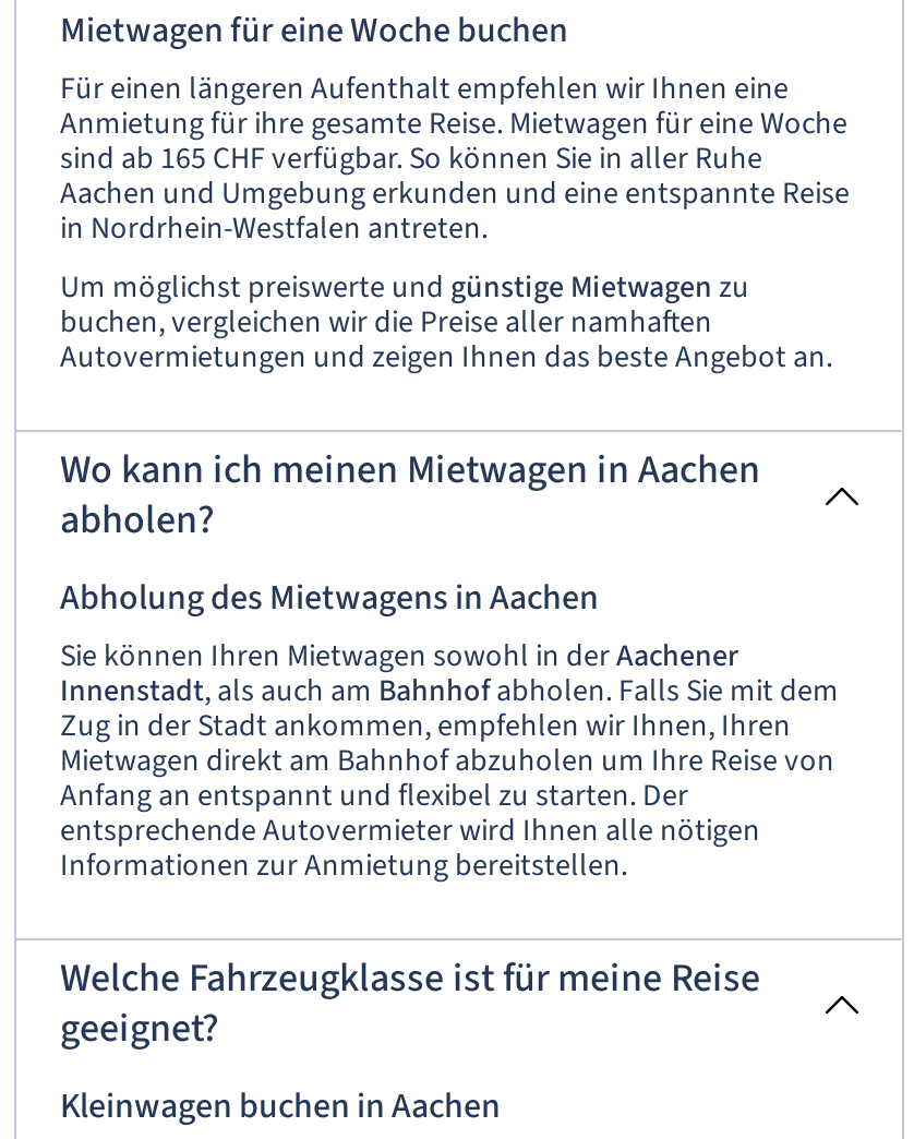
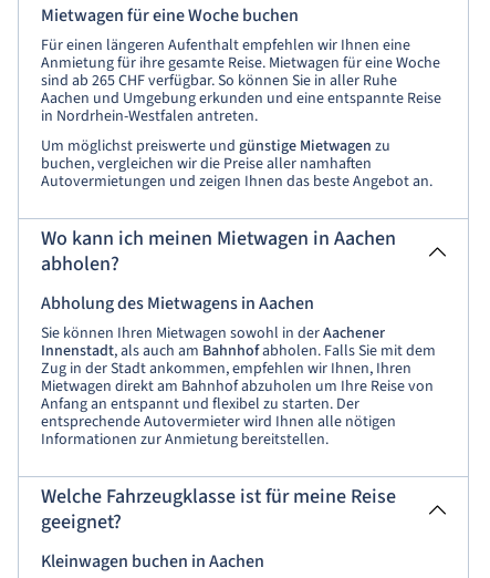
[60,137,762,181] sind ab 165 CHF verfügbar. So können Sie in aller Ruhe -> [41,70,397,92] sind ab 265 CHF verfügbar. So können Sie in aller Ruhe

